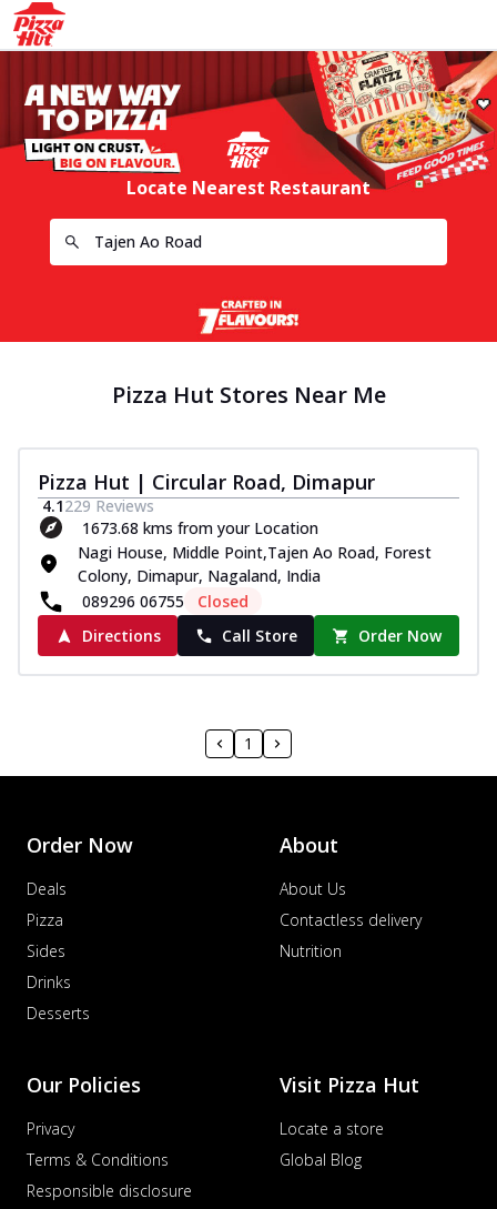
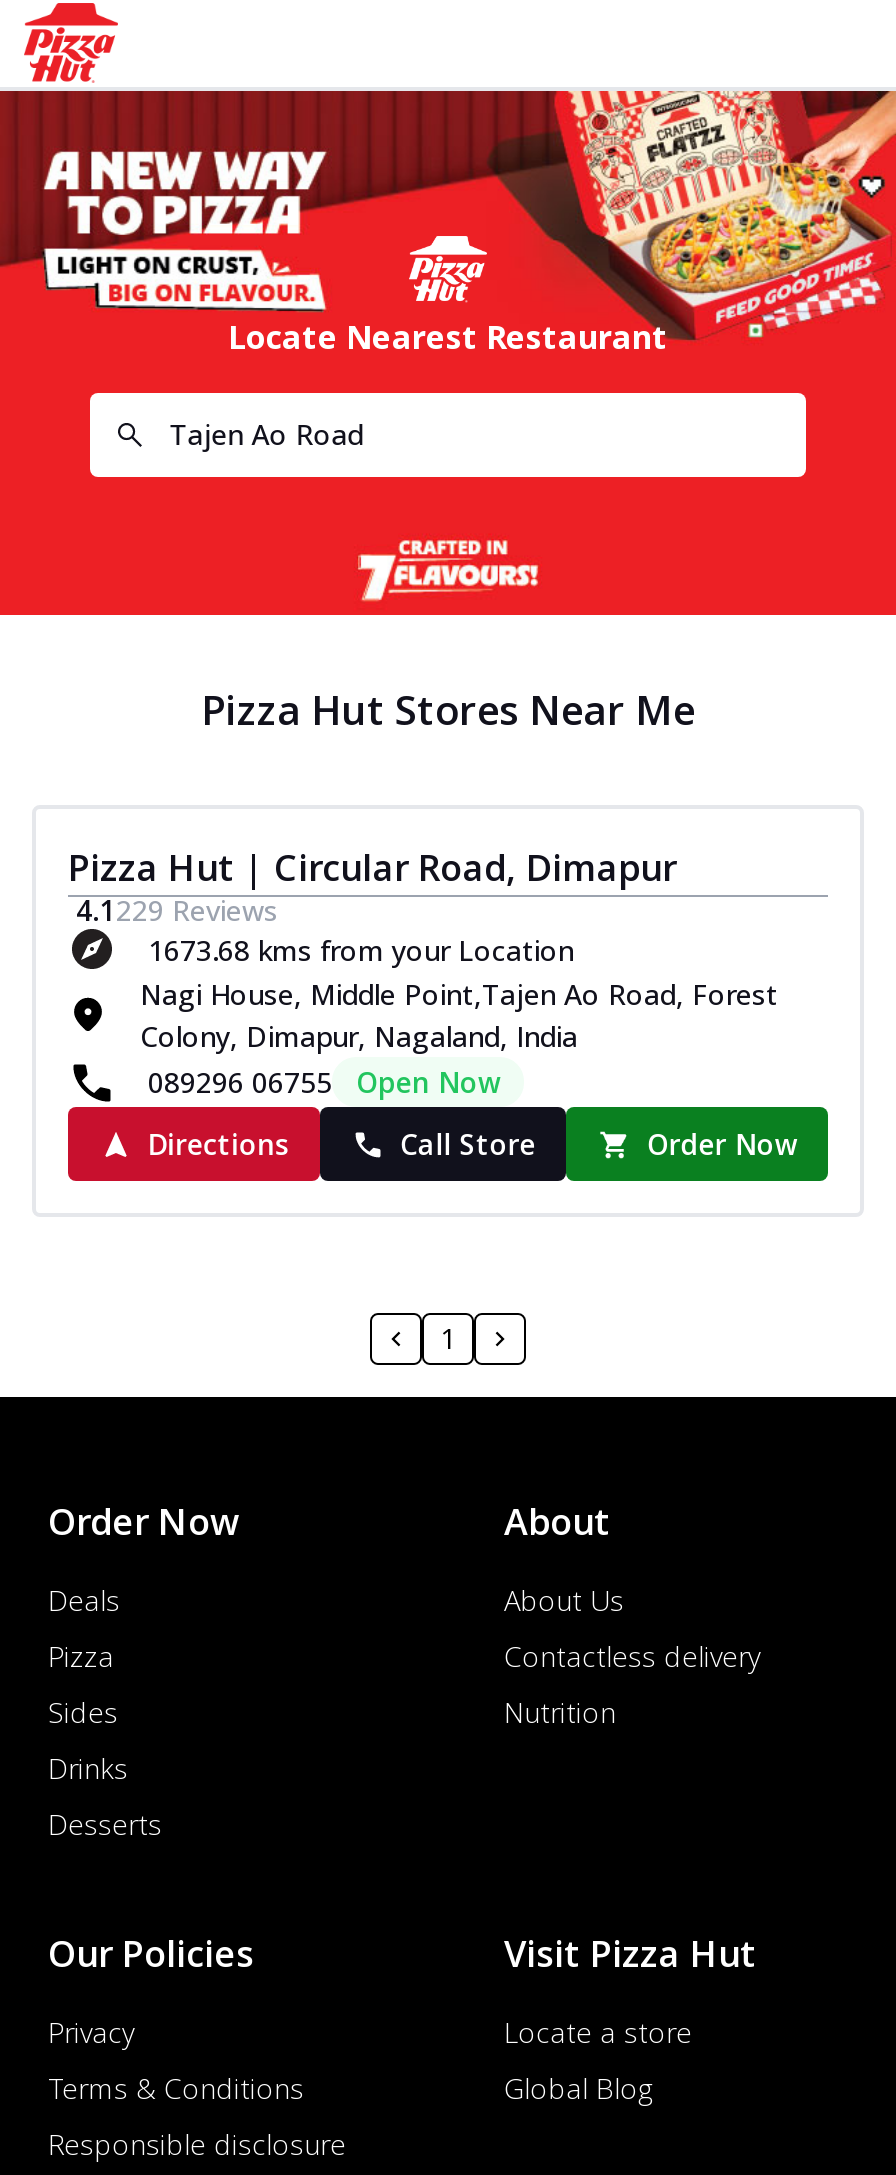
[197,591,248,612] Closed -> [356,1063,500,1101] Open Now

